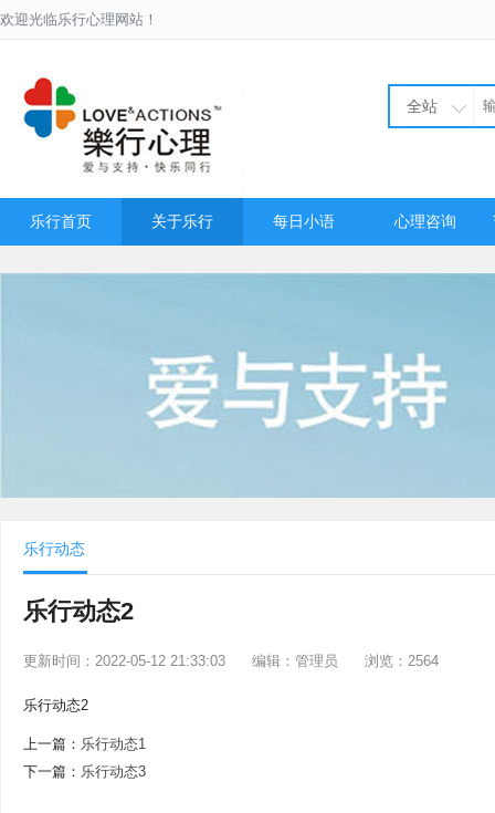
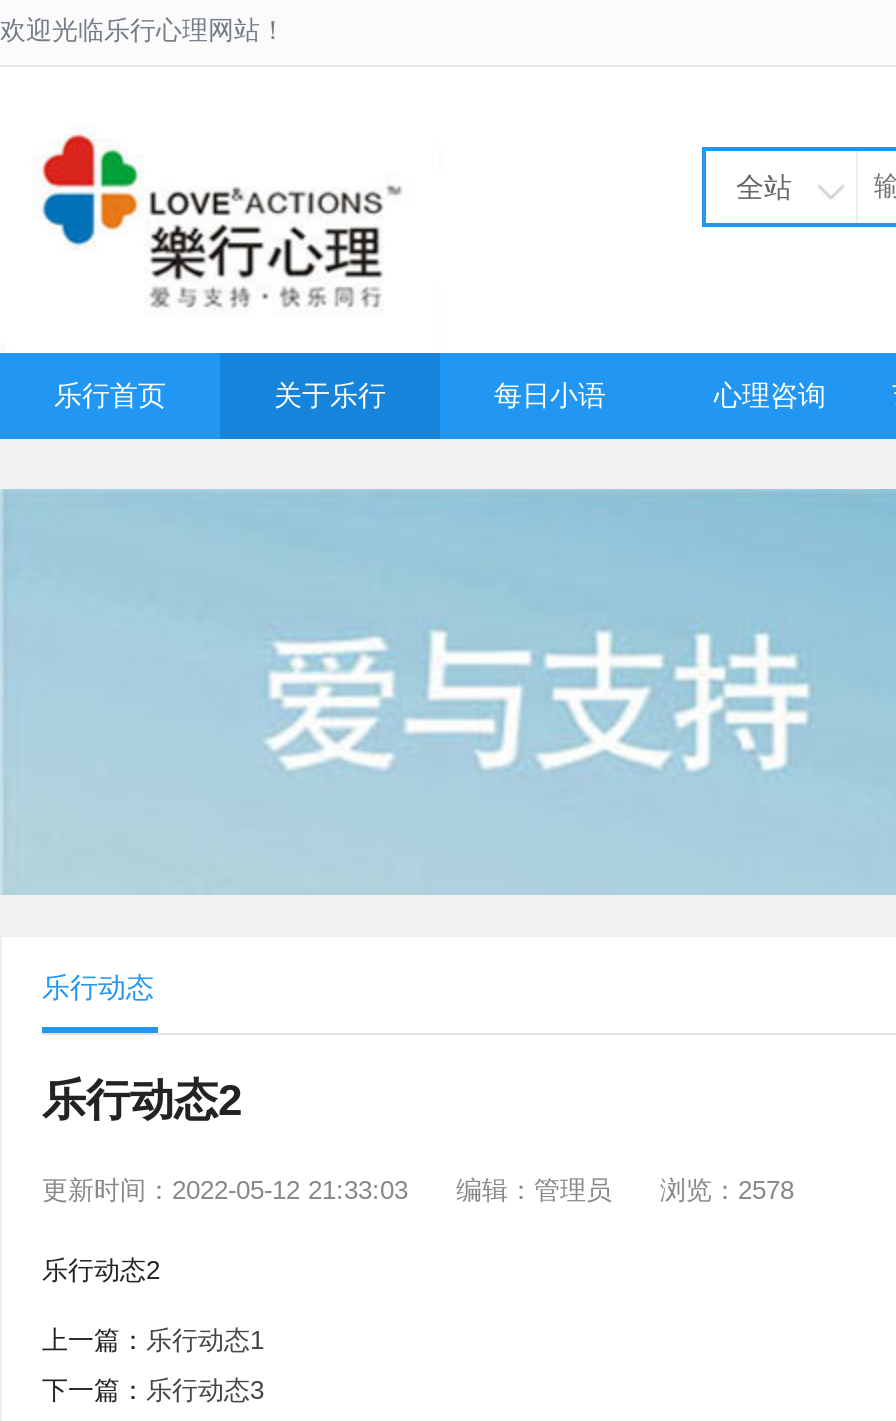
[23,653,439,669] 更新时间：2022-05-12 21:33:03 编辑：管理员 浏览：2564 -> [42,1175,794,1205] 更新时间：2022-05-12 21:33:03 编辑：管理员 浏览：2578

